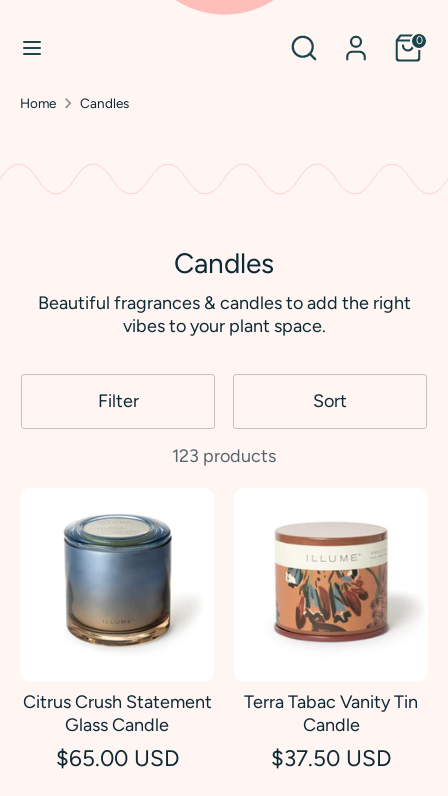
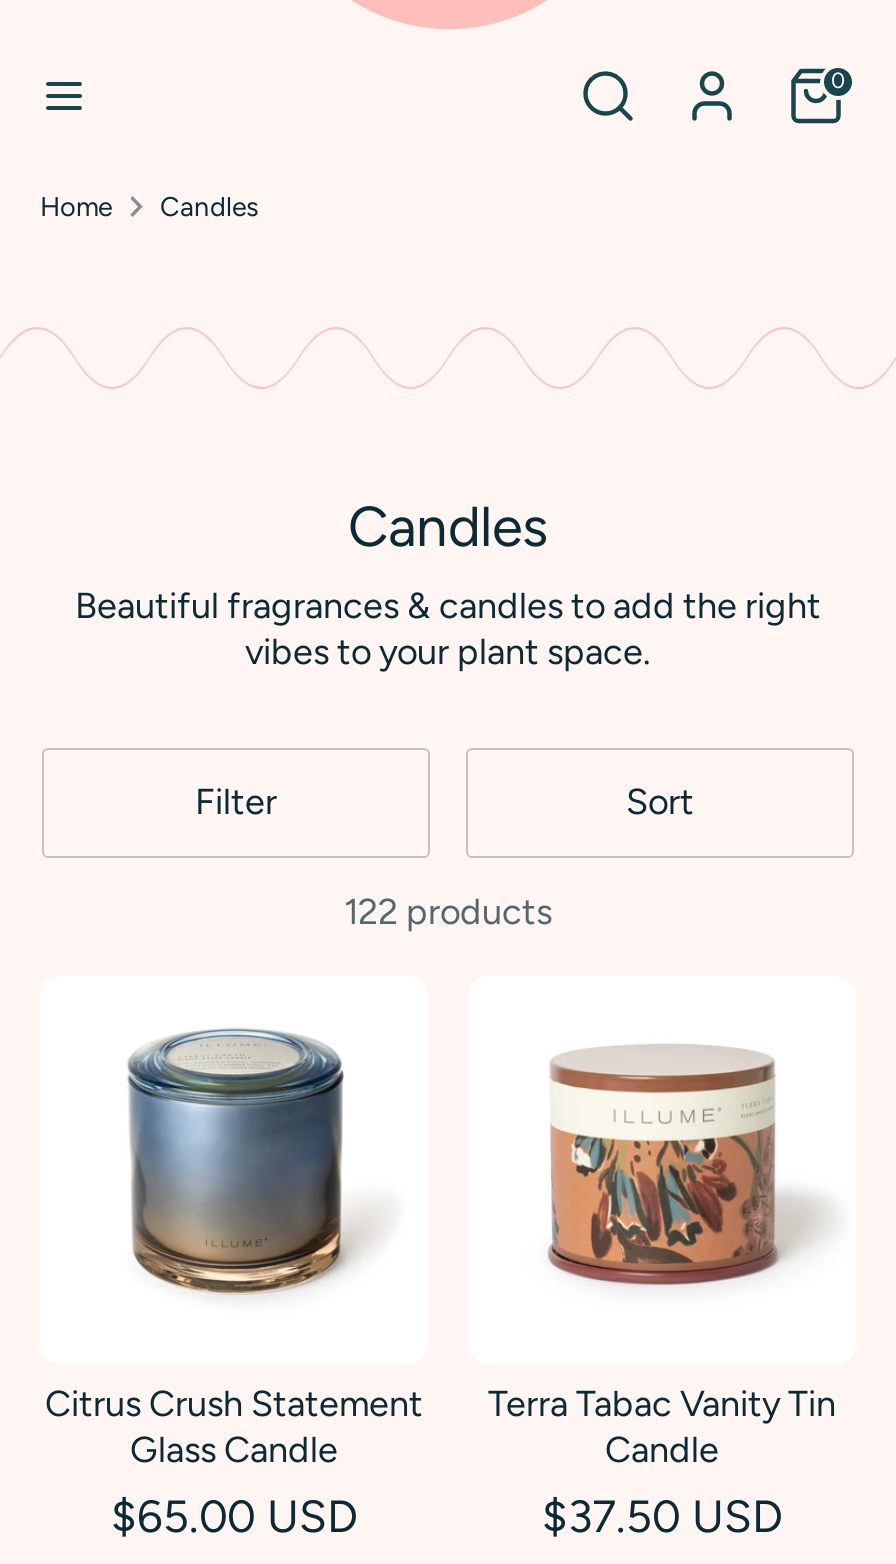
[172,445,276,467] 123 products -> [344,889,552,933] 122 products

